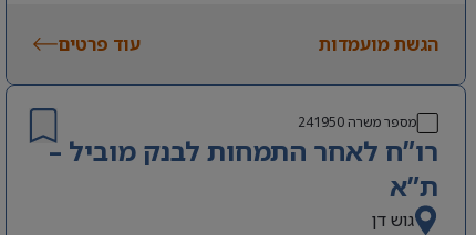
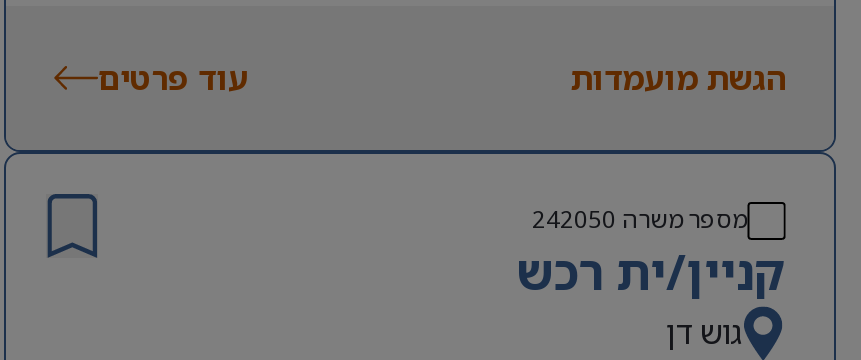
[49,113,438,204] מספר משרה 241950 | רו”ח לאחר התמחות לבנק מוביל – | ת”א -> [516,203,786,304] מספר משרה 242050 | קניין/ית רכש

